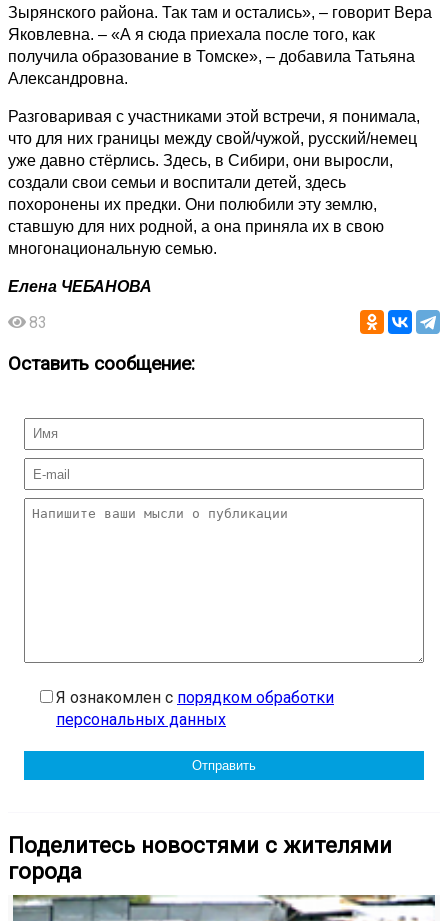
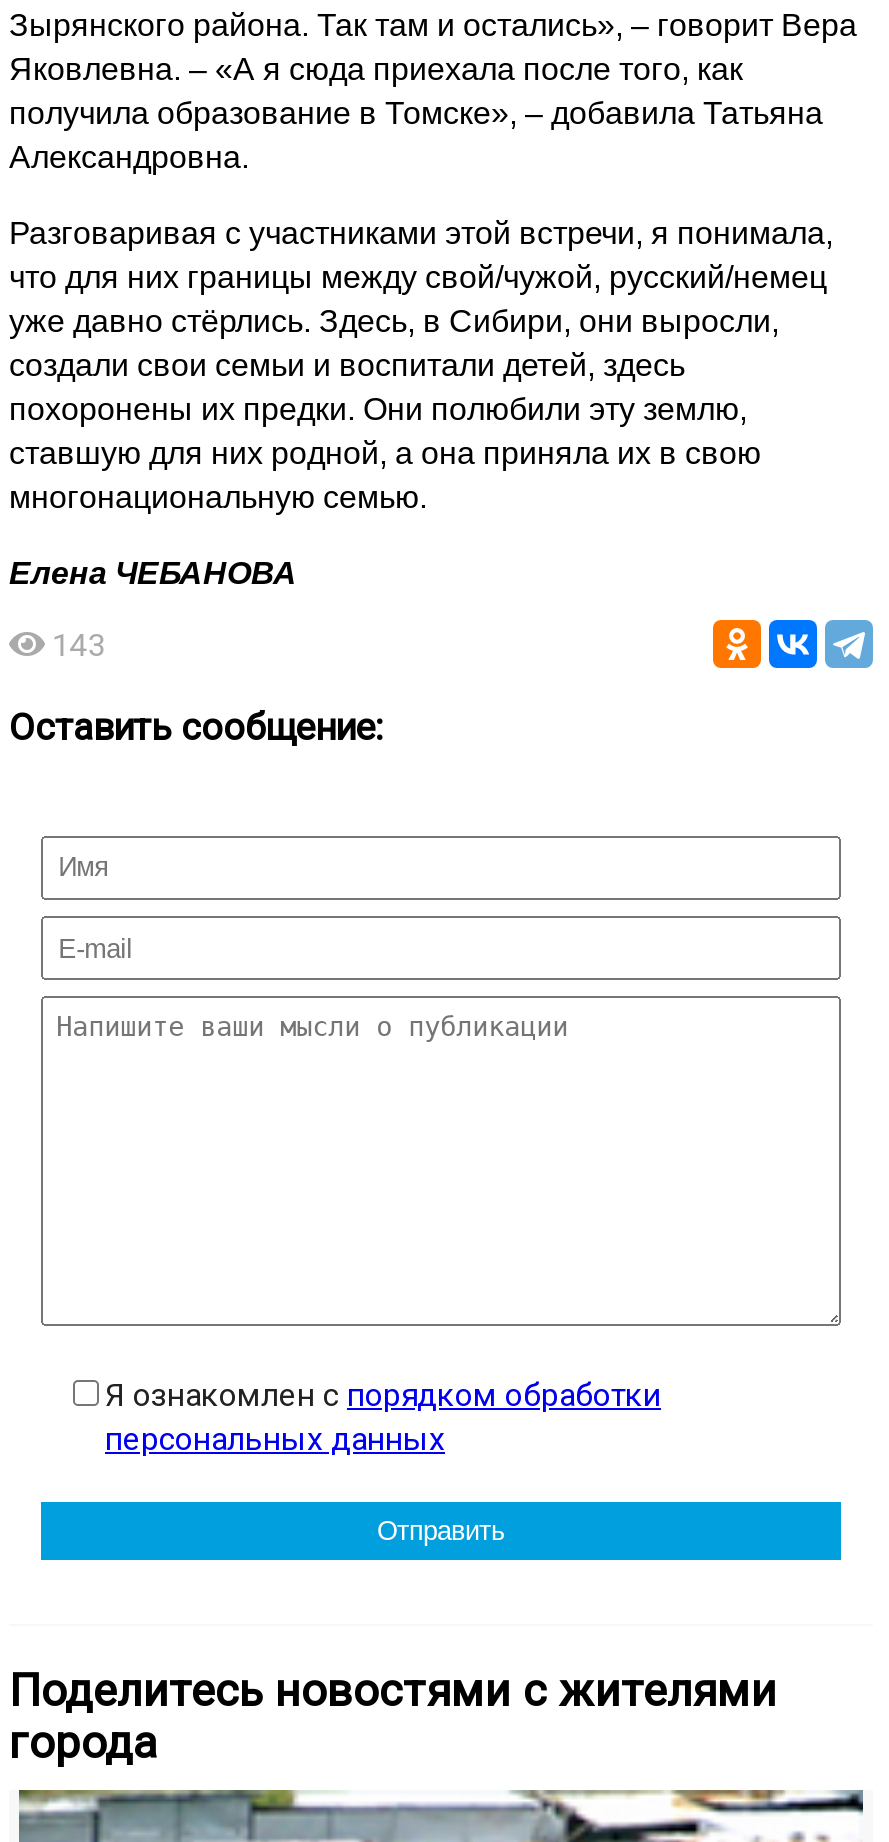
[29,313,47,332] 83 -> [51,625,105,663] 143

